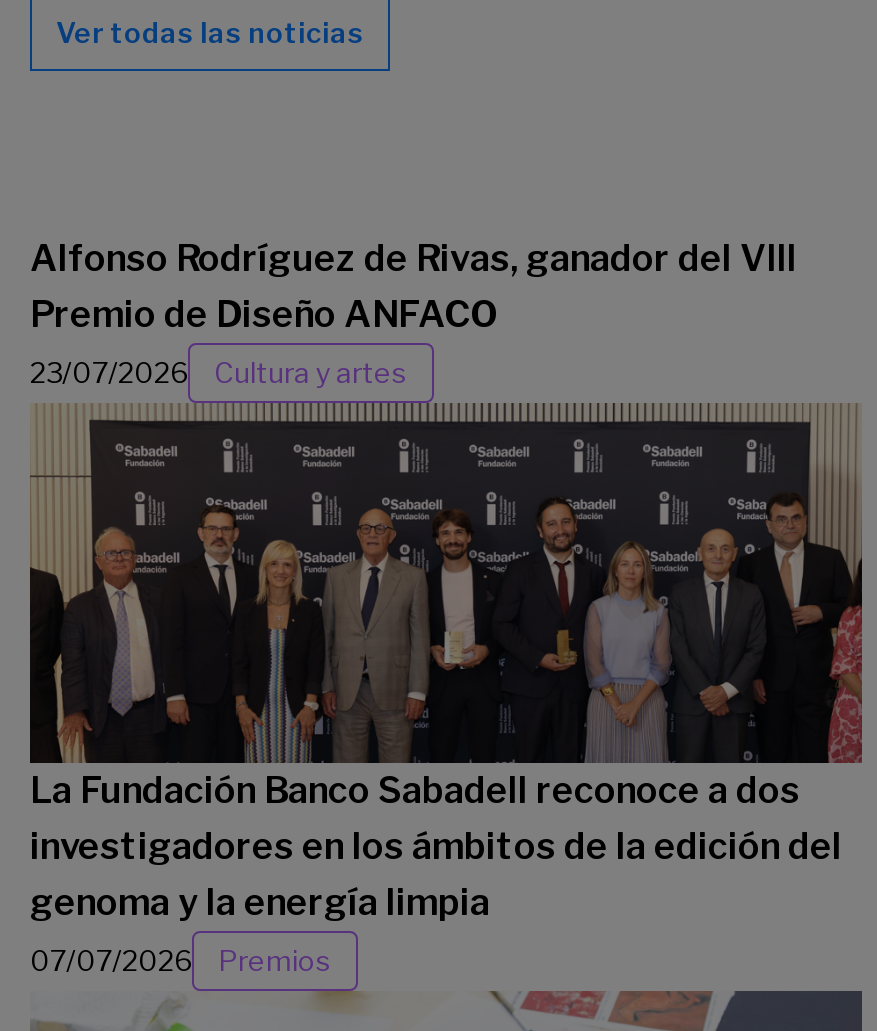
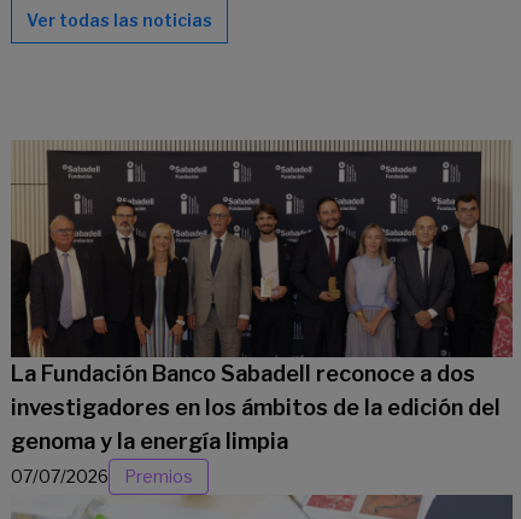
[30,237,796,389] Alfonso Rodríguez de Rivas, ganador del VIII | Premio de Diseño ANFACO | 23/07/2026 | Cultura y artes -> none

